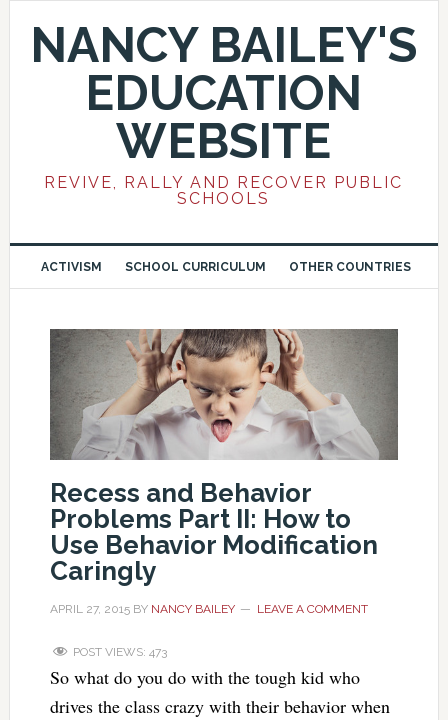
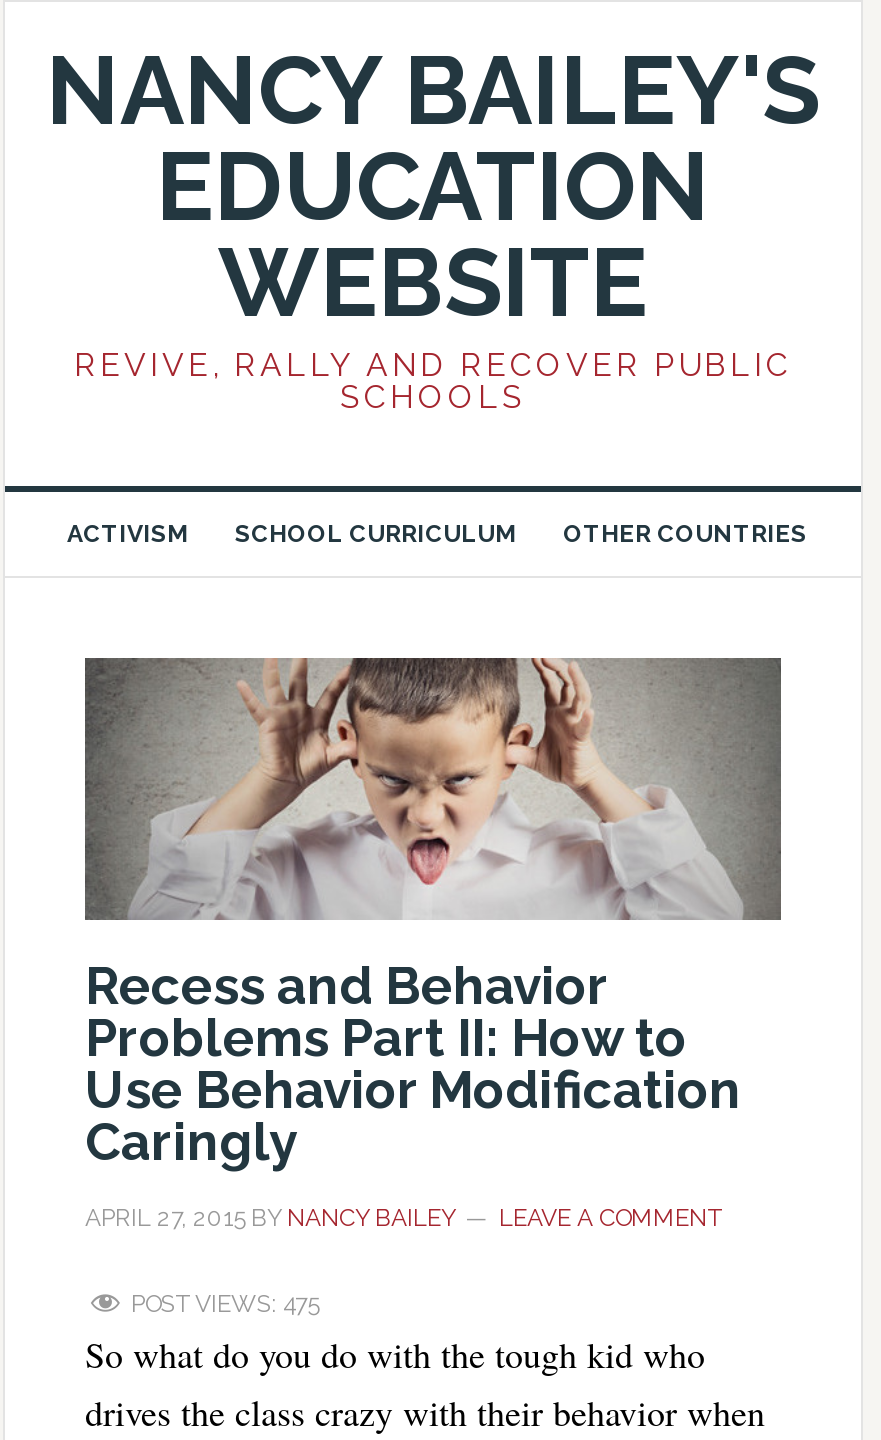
[73,645,167,659] POST VIEWS: 473 -> [131,1290,319,1318] POST VIEWS: 475

